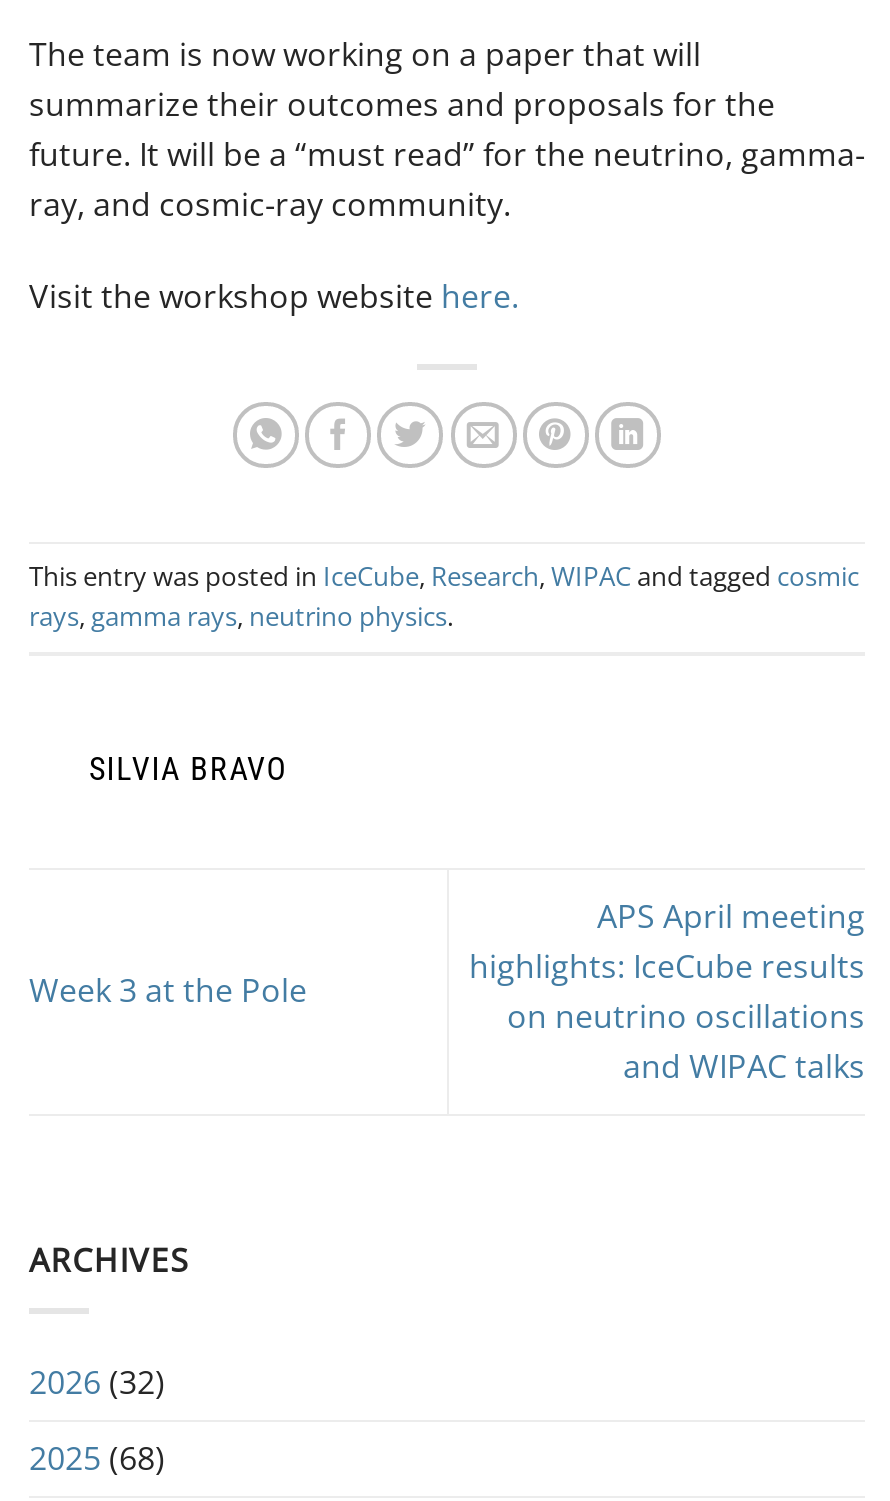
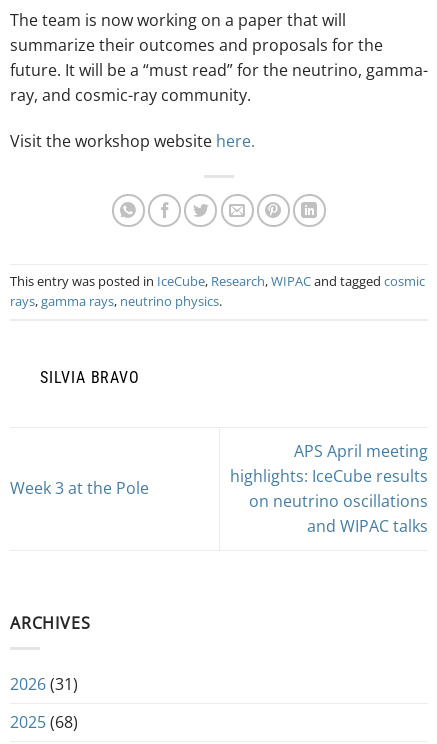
[29,1359,165,1403] 2026 (32) -> [10,673,78,695] 2026 (31)

